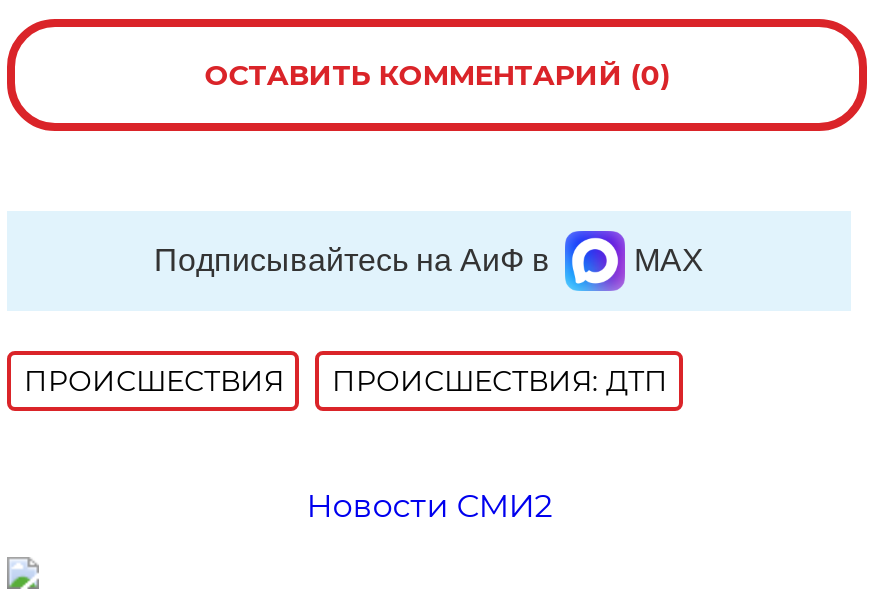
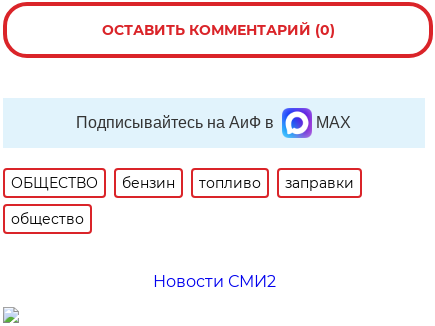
[24,363,668,399] ПРОИСШЕСТВИЯ | ПРОИСШЕСТВИЯ: ДТП -> [11,174,354,228] ОБЩЕСТВО | бензин | топливо | заправки | общество

